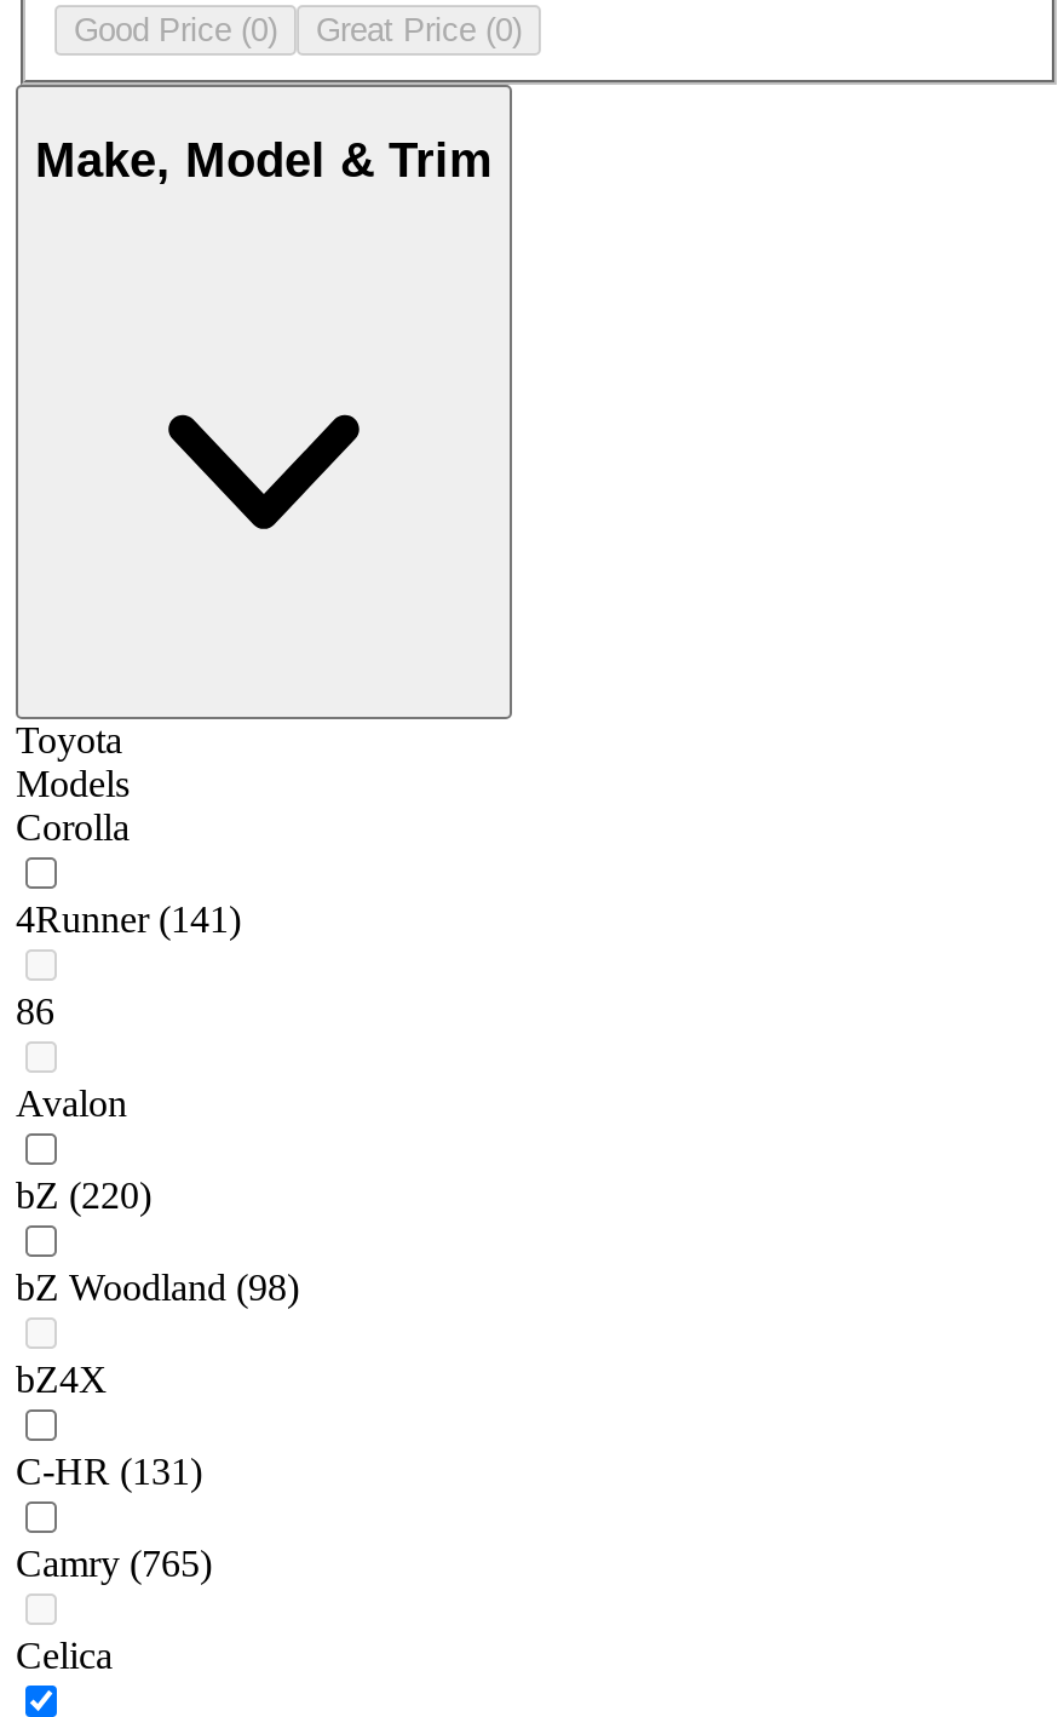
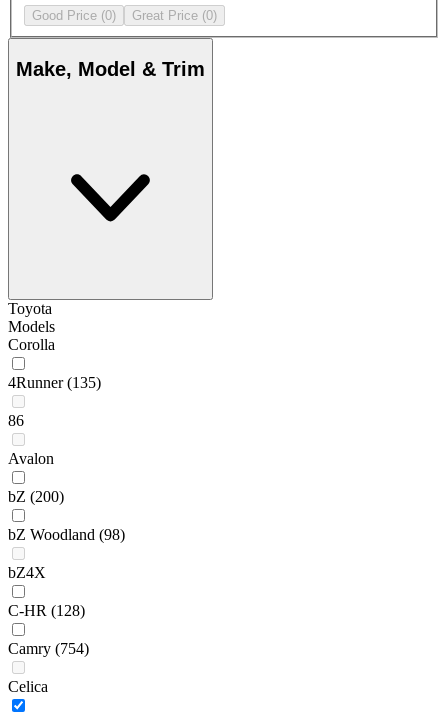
[16,899,241,941] 4Runner (141) -> [8,374,101,391] 4Runner (135)
[16,1176,151,1217] bZ (220) -> [8,488,64,505] bZ (200)
[16,1452,202,1493] C-HR (131) -> [8,602,85,619] C-HR (128)
[16,1544,212,1585] Camry (765) -> [8,640,89,657] Camry (754)

